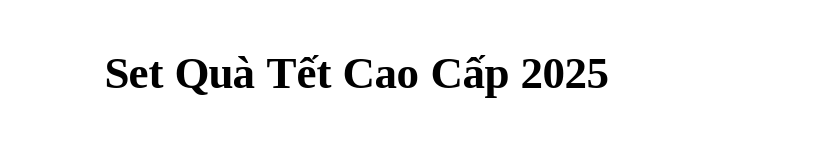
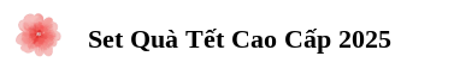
none -> [16,13,61,57] [image]

